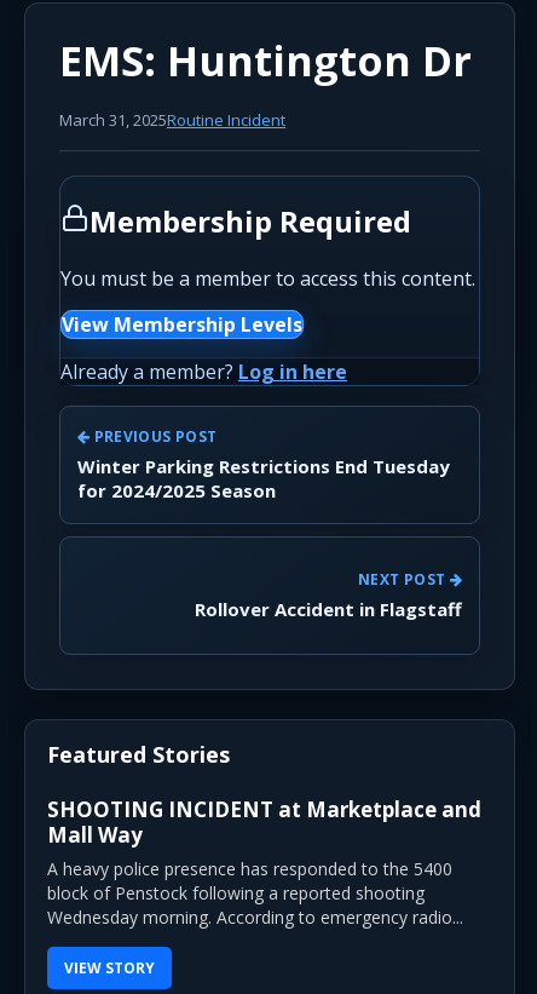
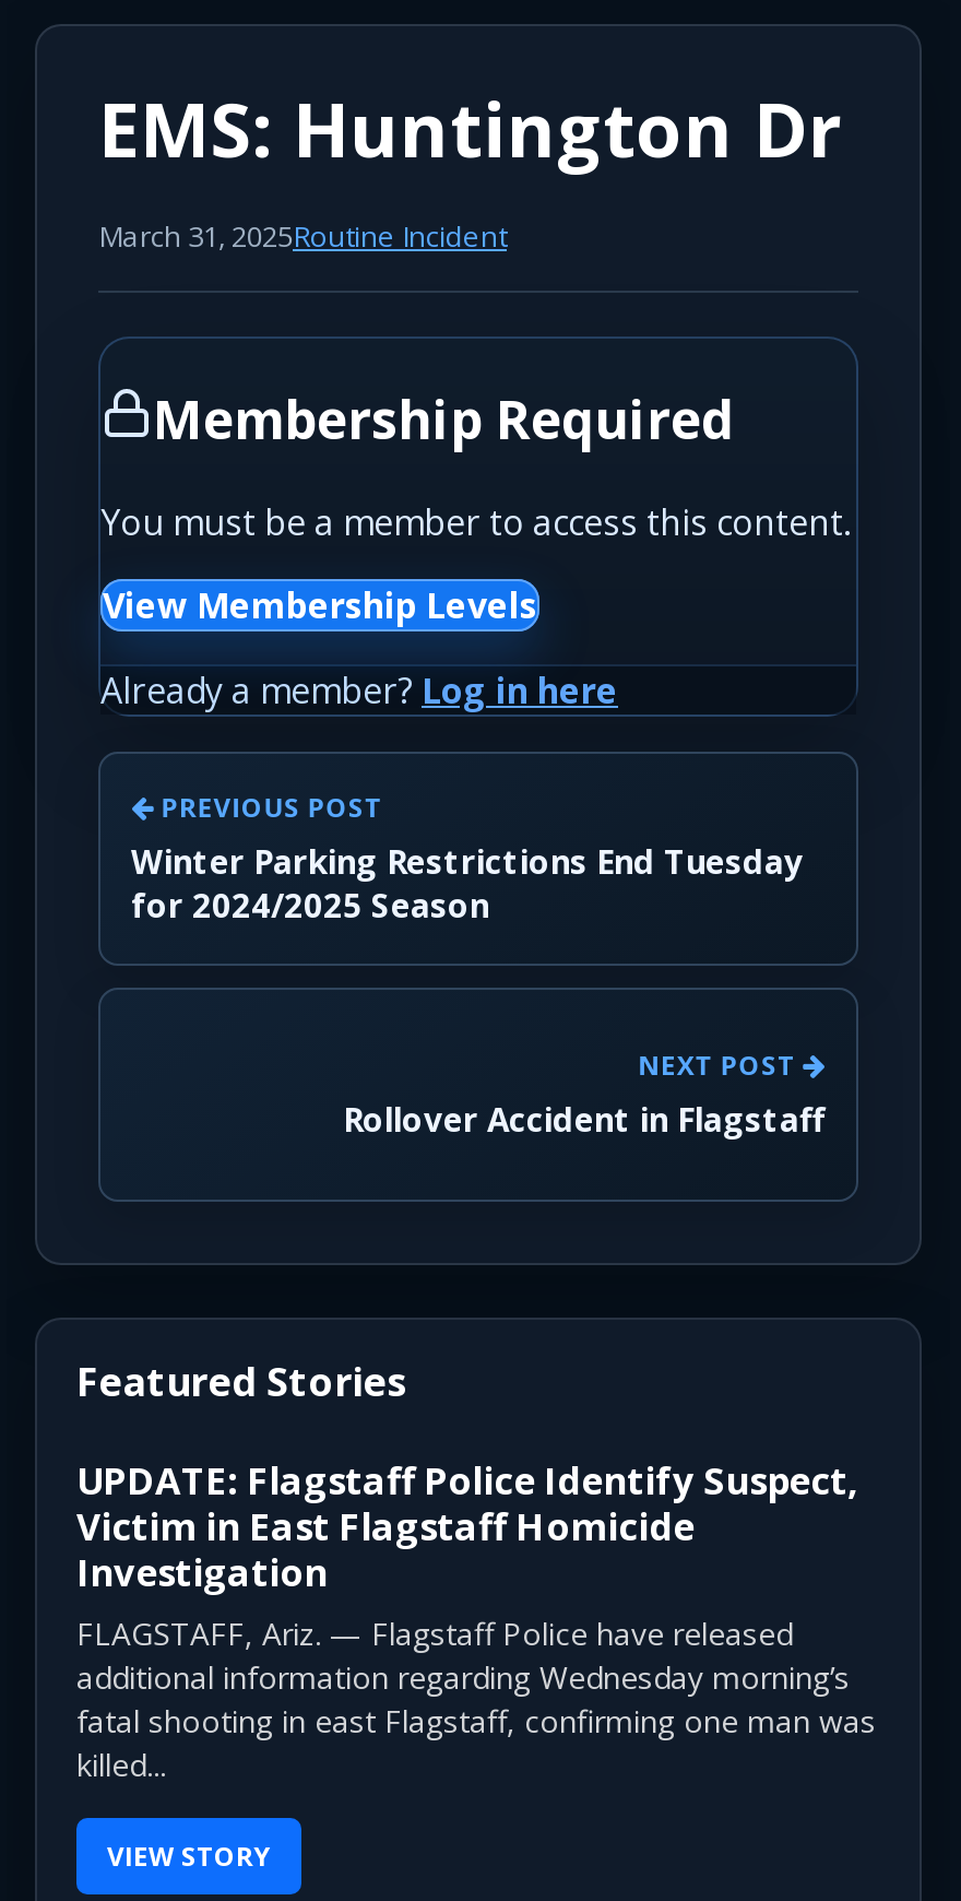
[47,795,481,929] SHOOTING INCIDENT at Marketplace and | Mall Way | A heavy police presence has responded to the 5400 | block of Penstock following a reported shooting | Wednesday morning. According to emergency radio... -> [76,1455,876,1785] UPDATE: Flagstaff Police Identify Suspect, | Victim in East Flagstaff Homicide | Investigation | FLAGSTAFF, Ariz. — Flagstaff Police have released | additional information regarding Wednesday morning’s | fatal shooting in east Flagstaff, confirming one man was | killed...

